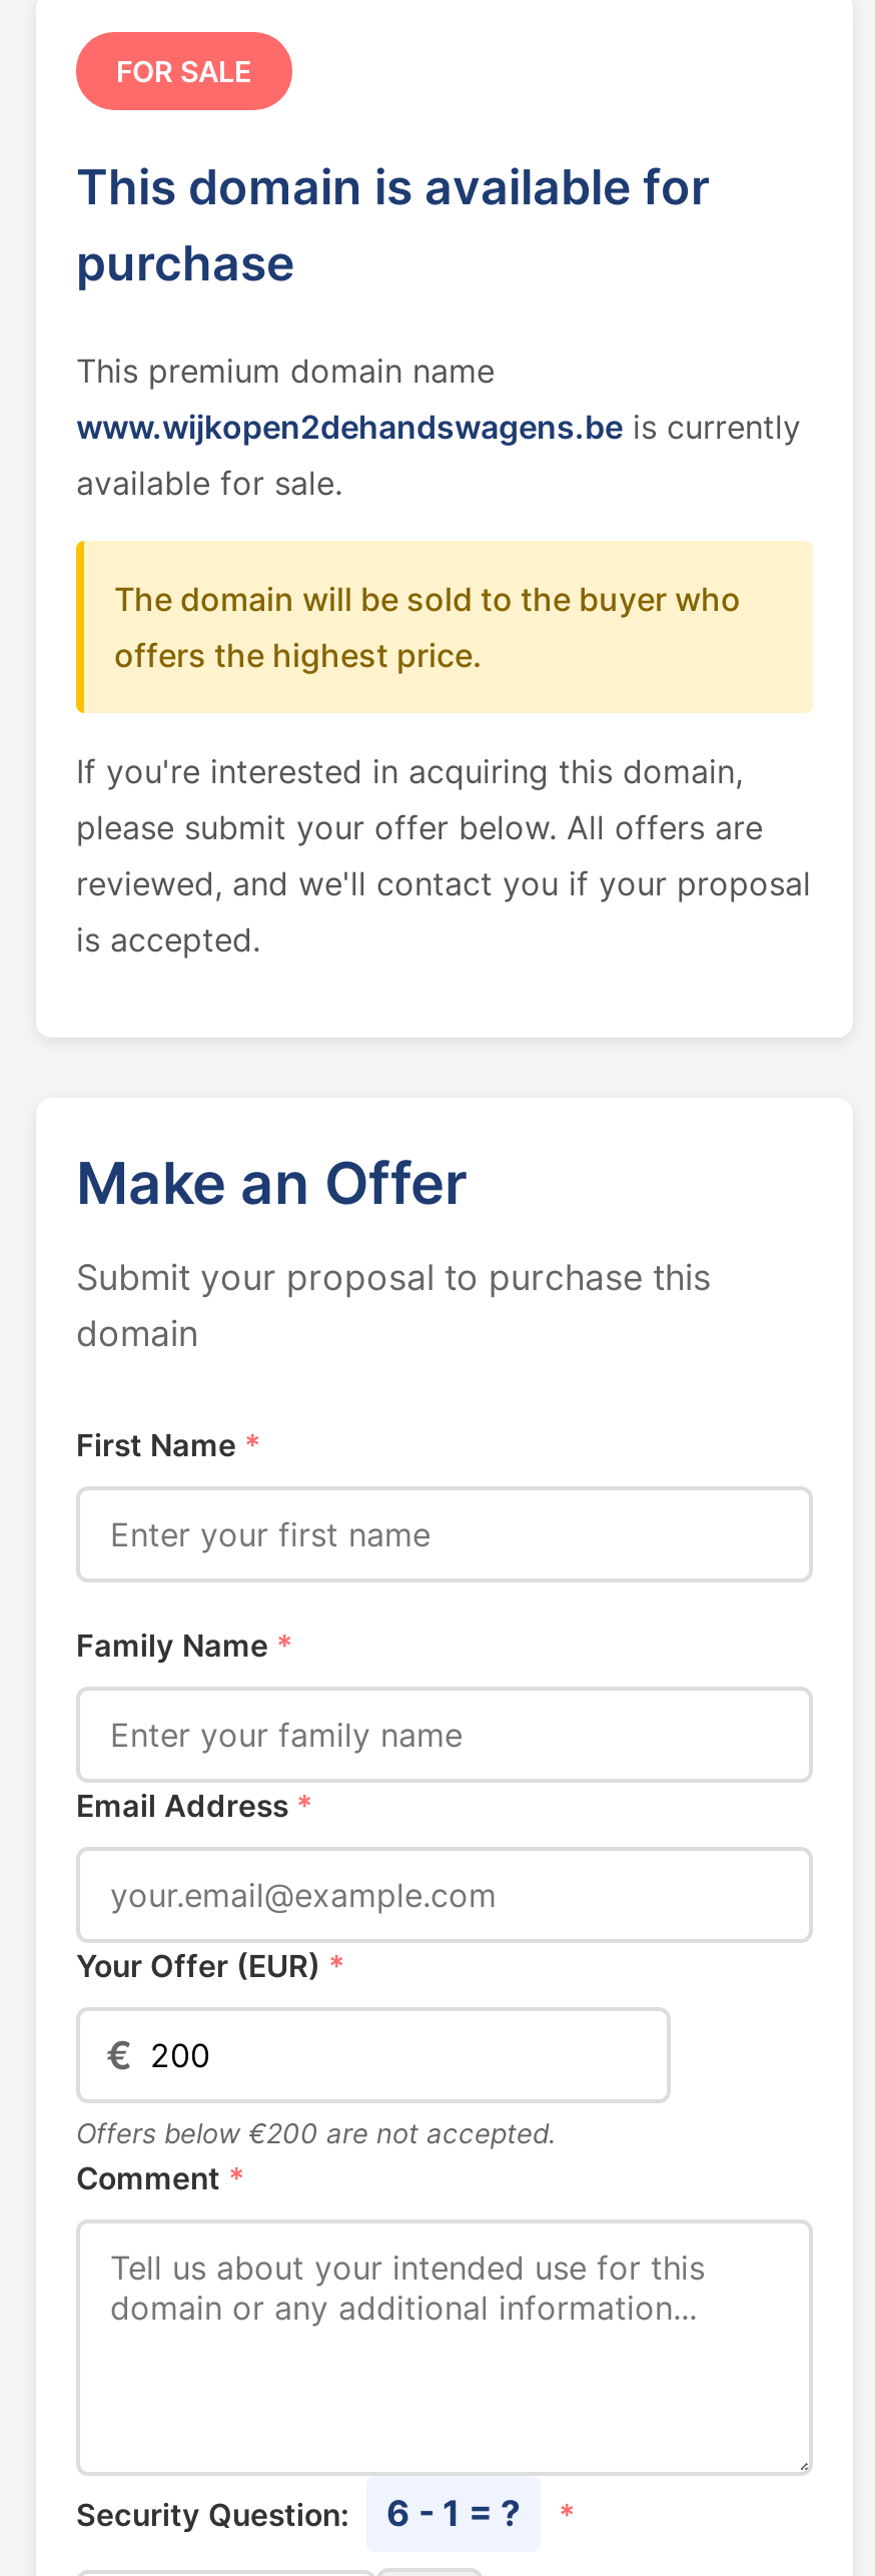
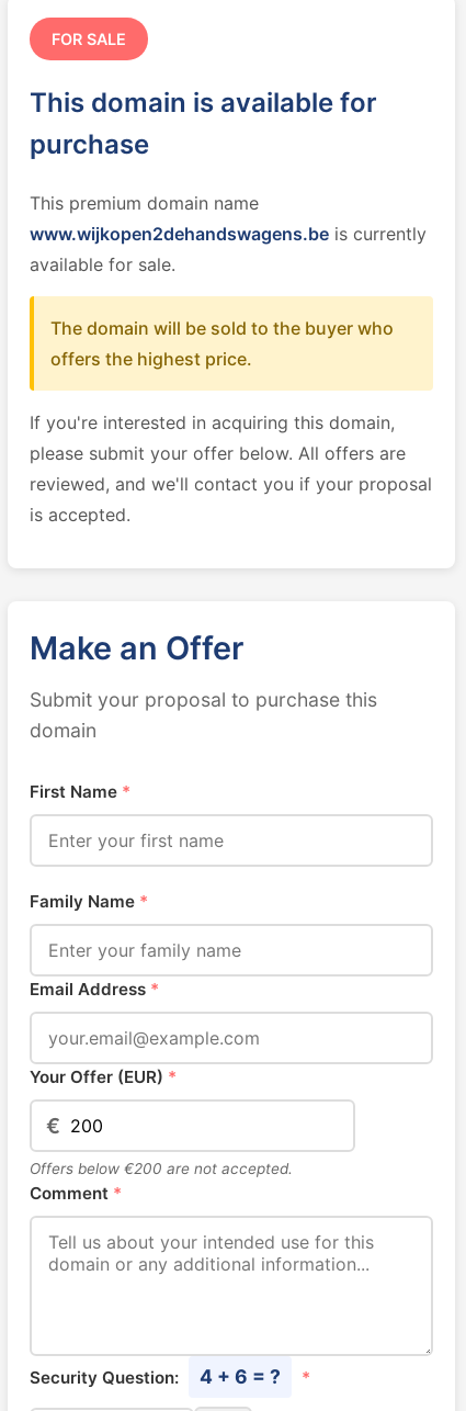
[386,2492,521,2534] 6 - 1 = ? -> [200,1365,281,1388] 4 + 6 = ?

